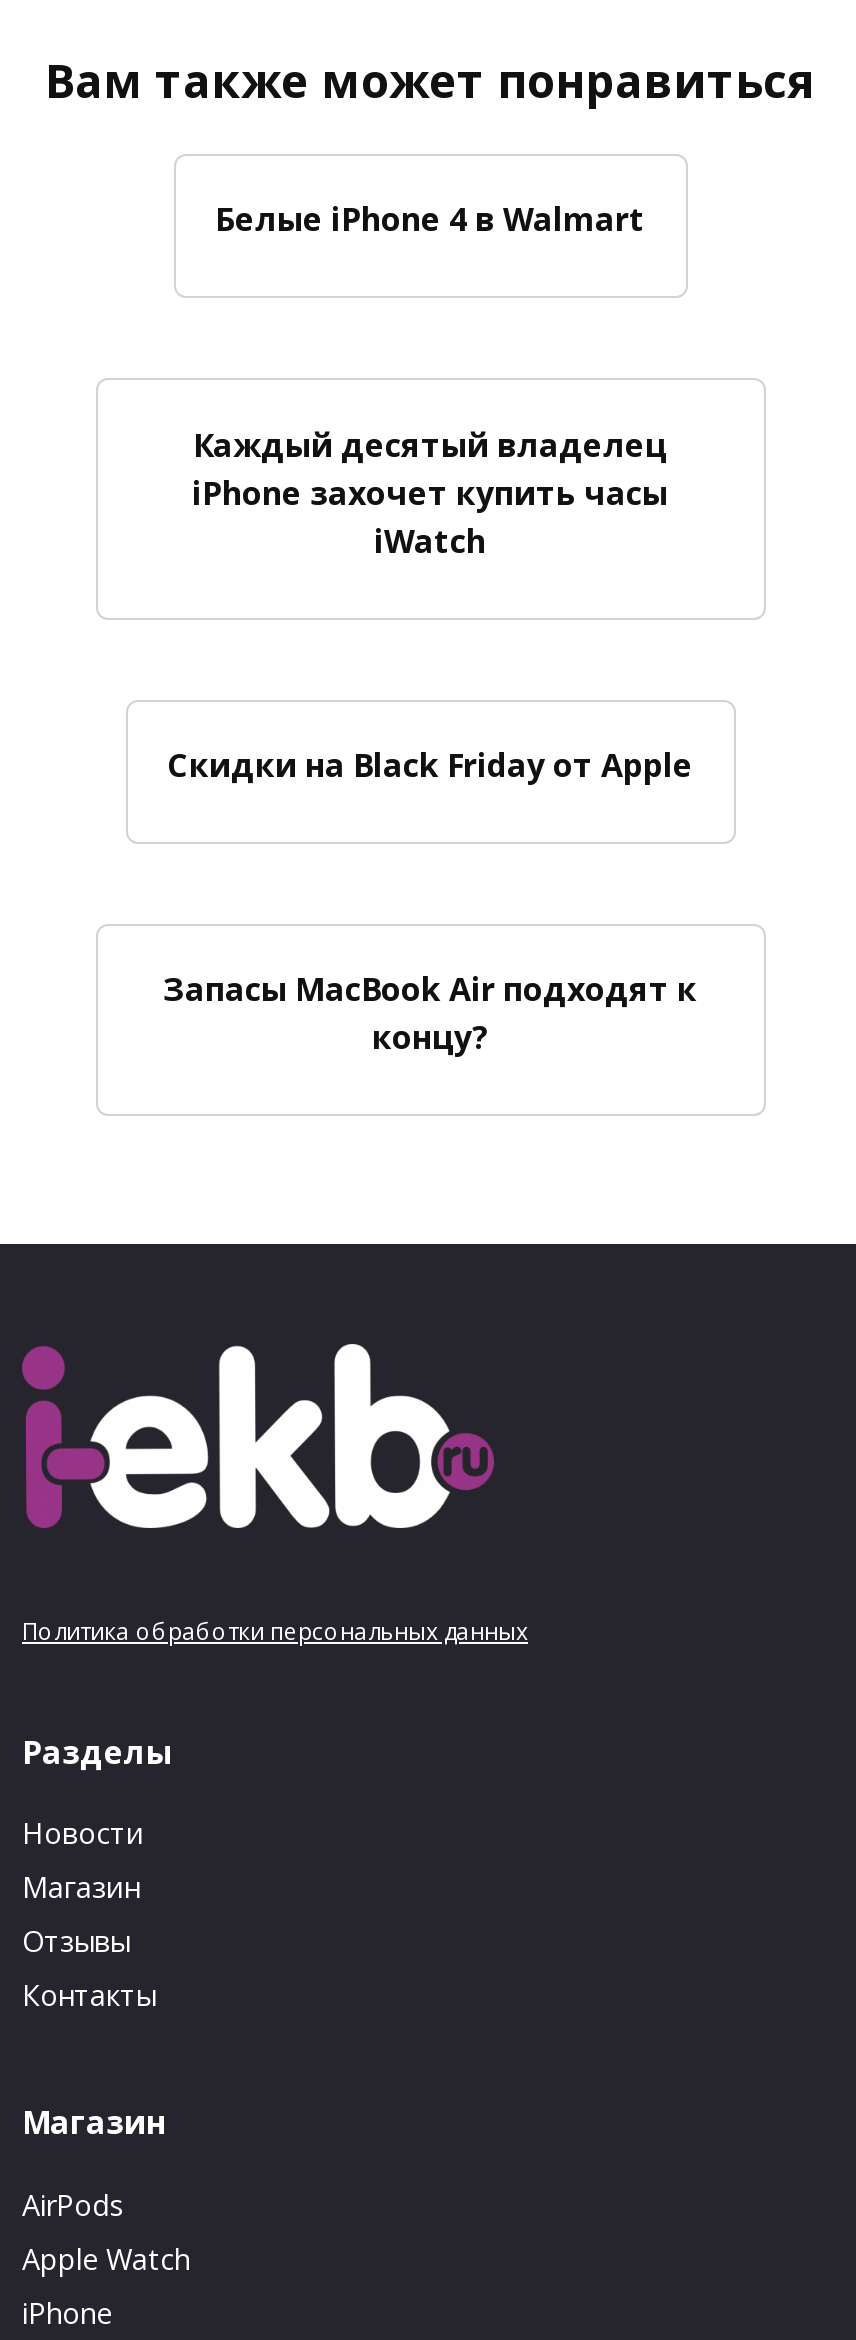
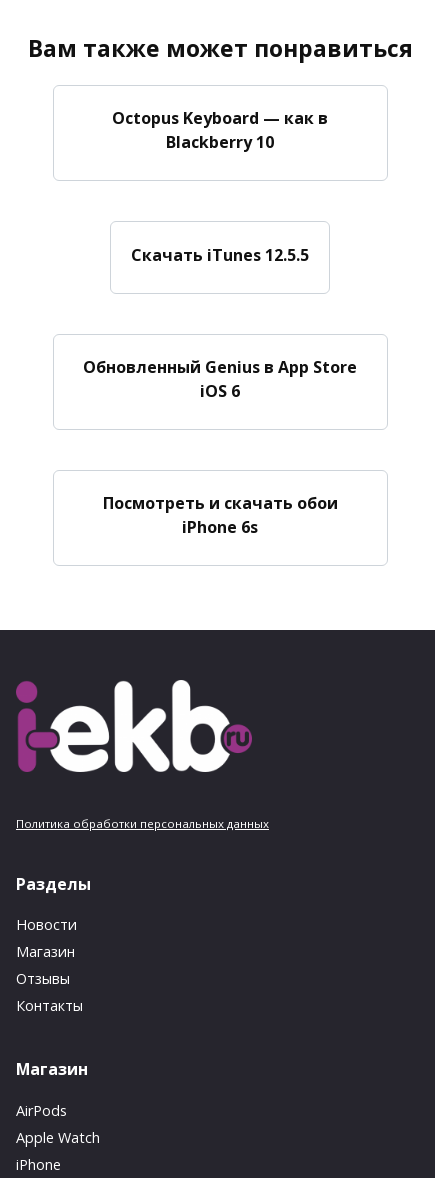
[215,198,645,242] Белые iPhone 4 в Walmart -> [112,107,328,153] Octopus Keyboard — как в | Blackberry 10
[192,422,668,562] Каждый десятый владелец | iPhone захочет купить часы | iWatch -> [131,243,309,265] Скачать iTunes 12.5.5
[167,743,693,787] Скидки на Black Friday от Apple -> [83,355,357,401] Обновленный Genius в App Store | iOS 6
[163,968,697,1060] Запасы MacBook Air подходят к | концу? -> [102,492,337,538] Посмотреть и скачать обои | iPhone 6s

